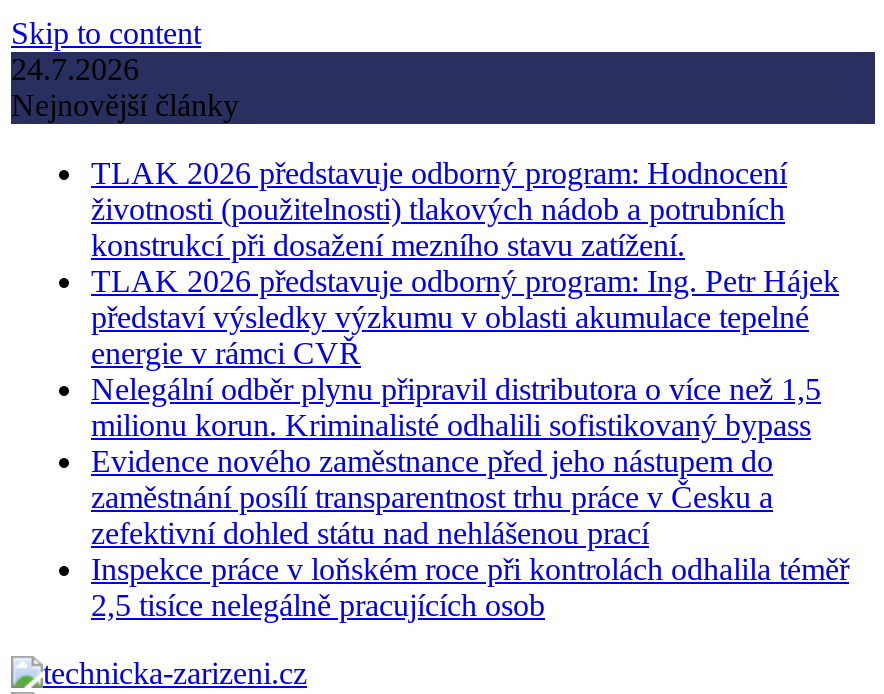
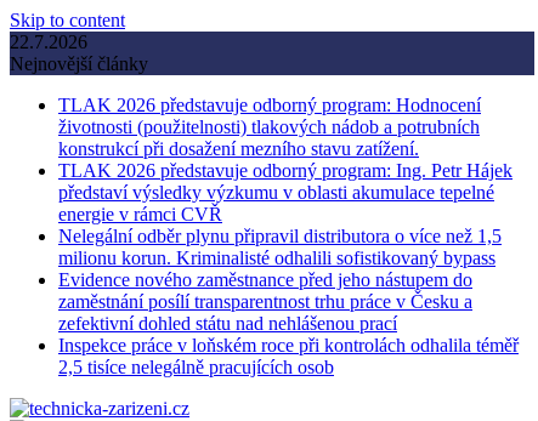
[11,52,139,86] 24.7.2026 -> [10,32,87,52] 22.7.2026

